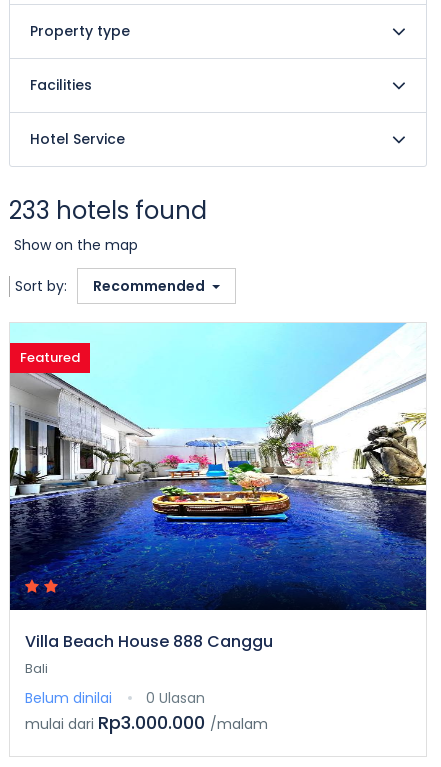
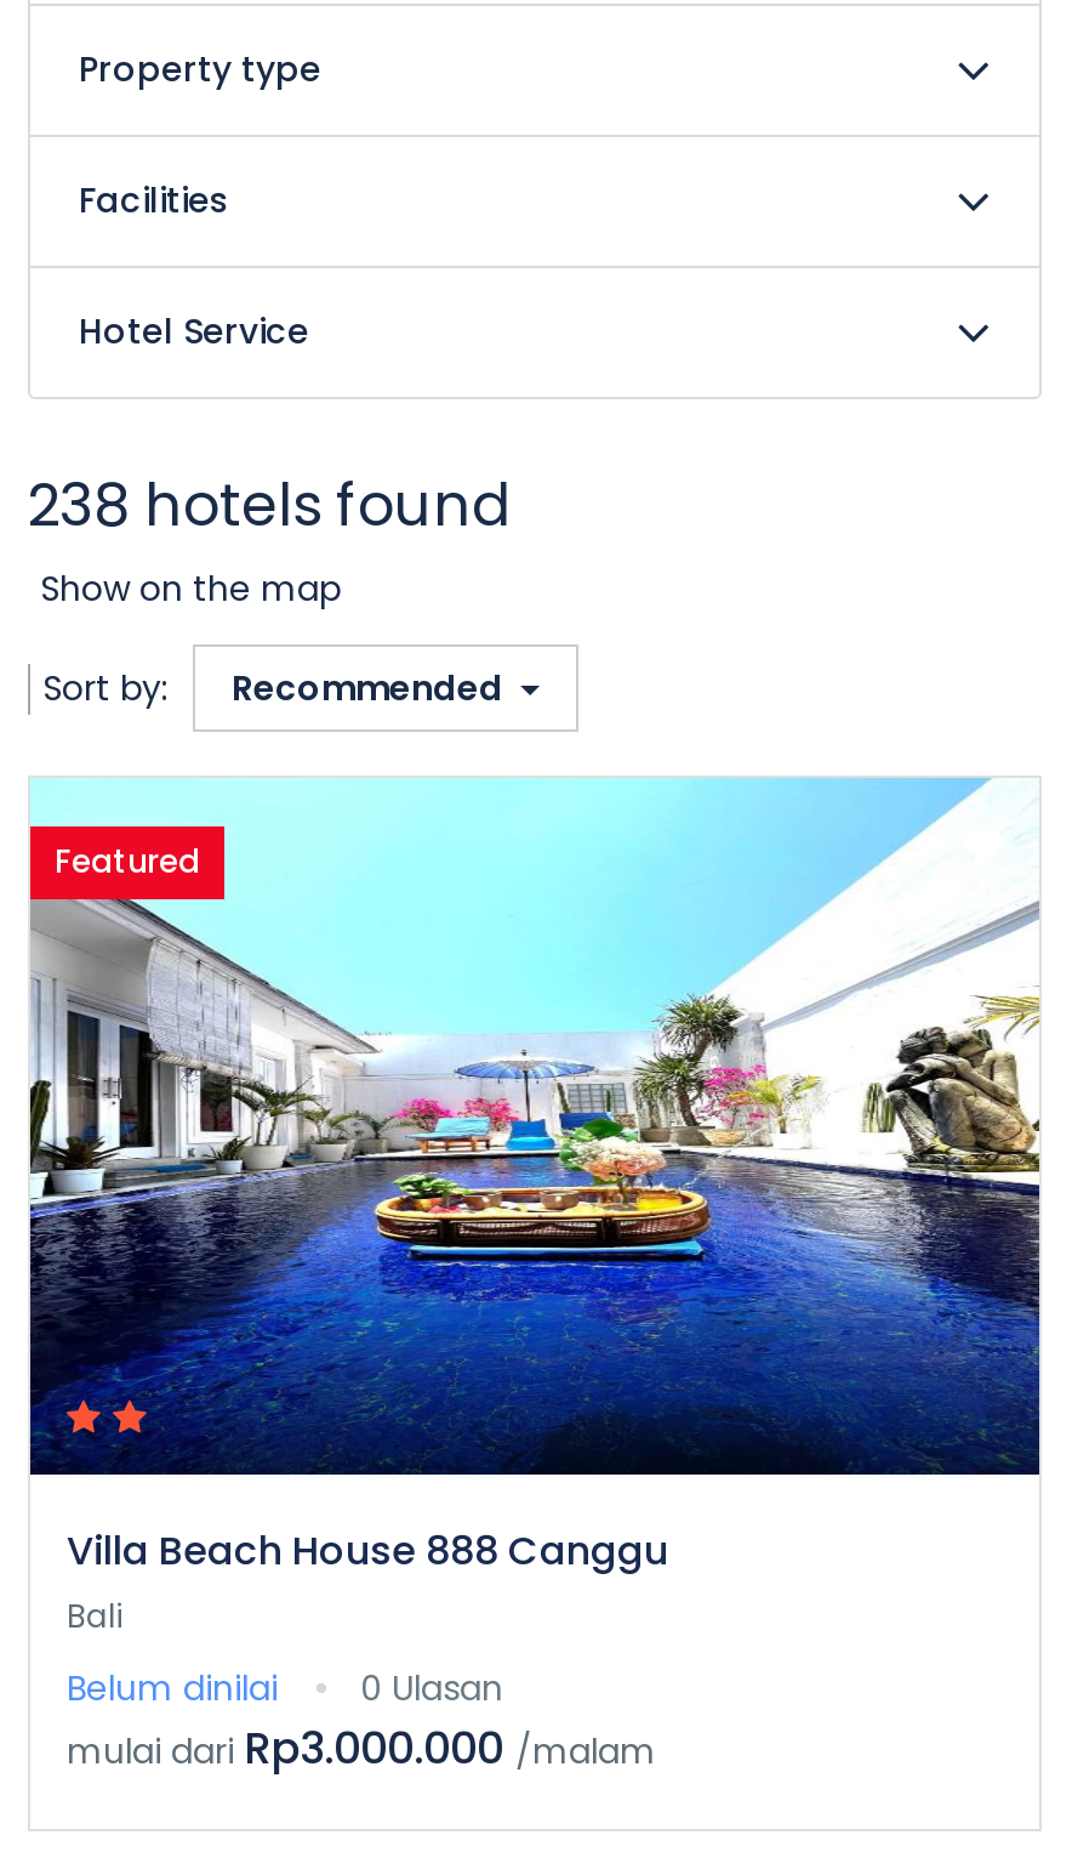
[9,194,207,227] 233 hotels found -> [28,465,511,545] 238 hotels found

